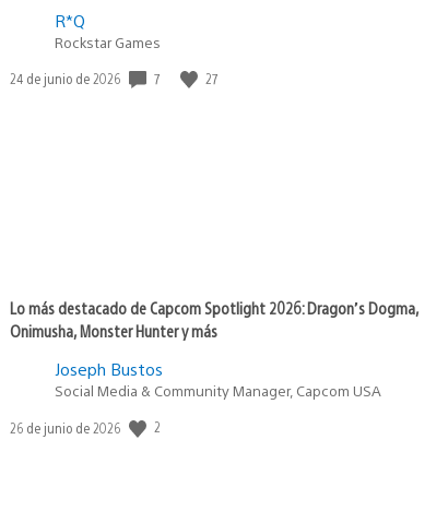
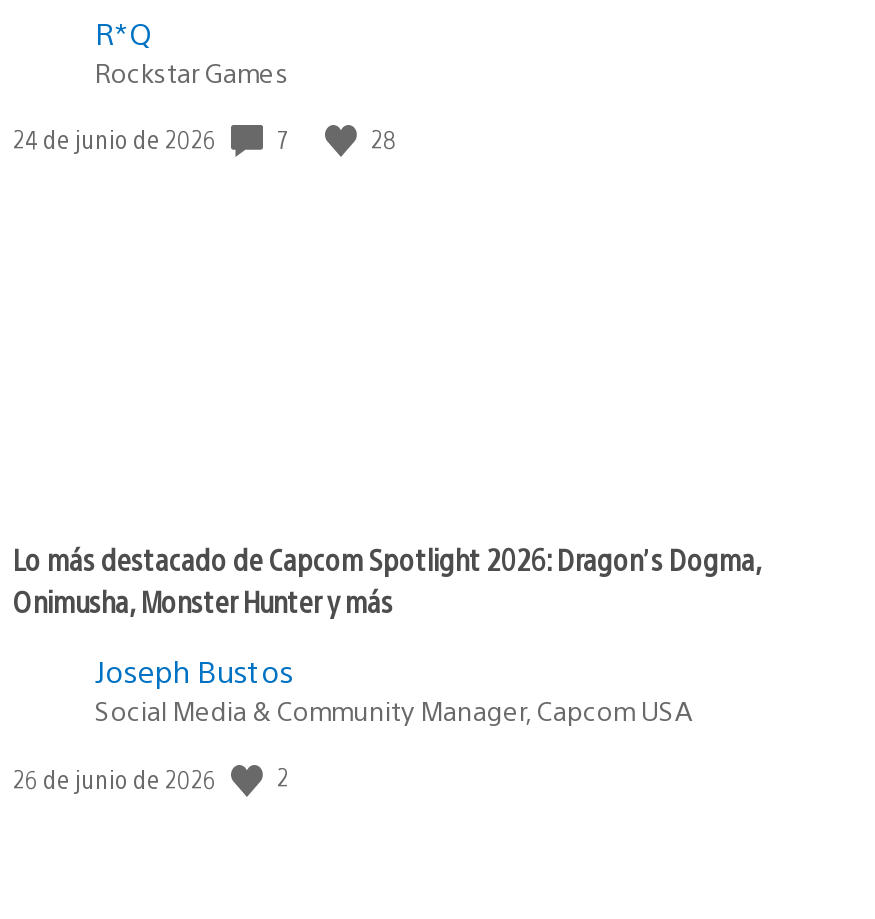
[205,68,217,87] 27 -> [371,120,395,154] 28

